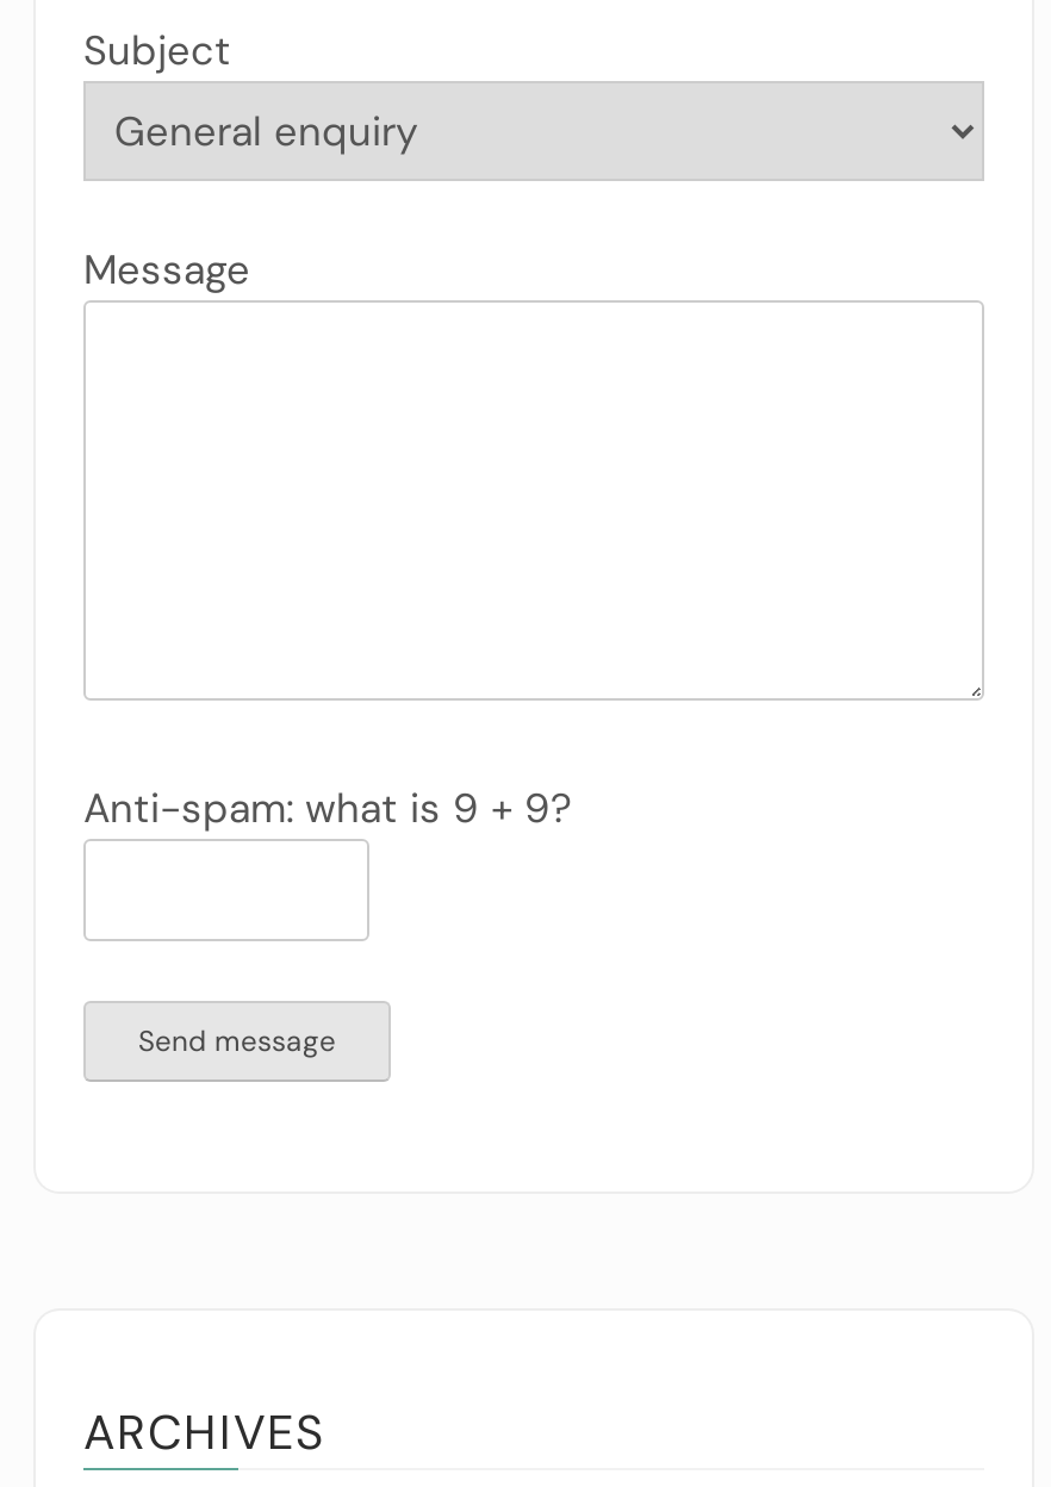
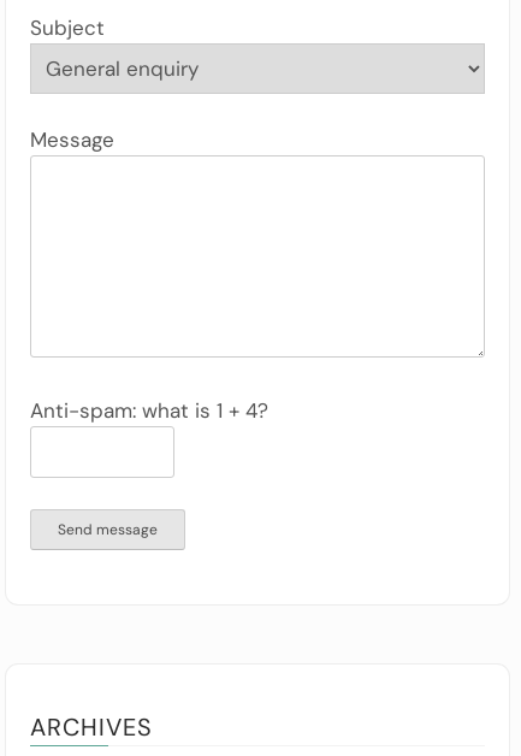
[83,780,572,833] Anti-spam: what is 9 + 9? -> [30,397,268,424] Anti-spam: what is 1 + 4?

